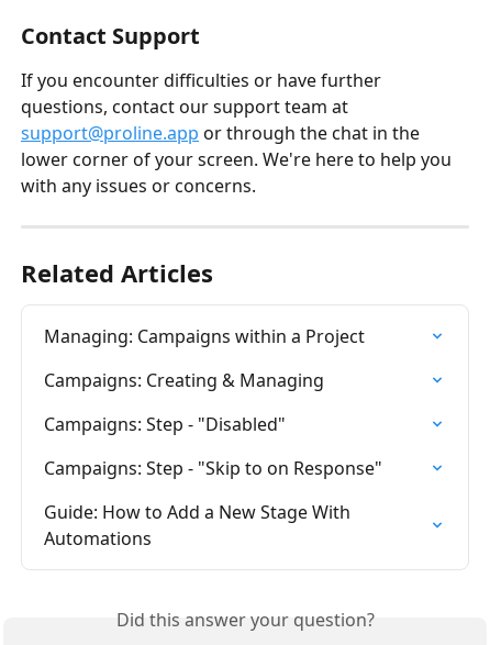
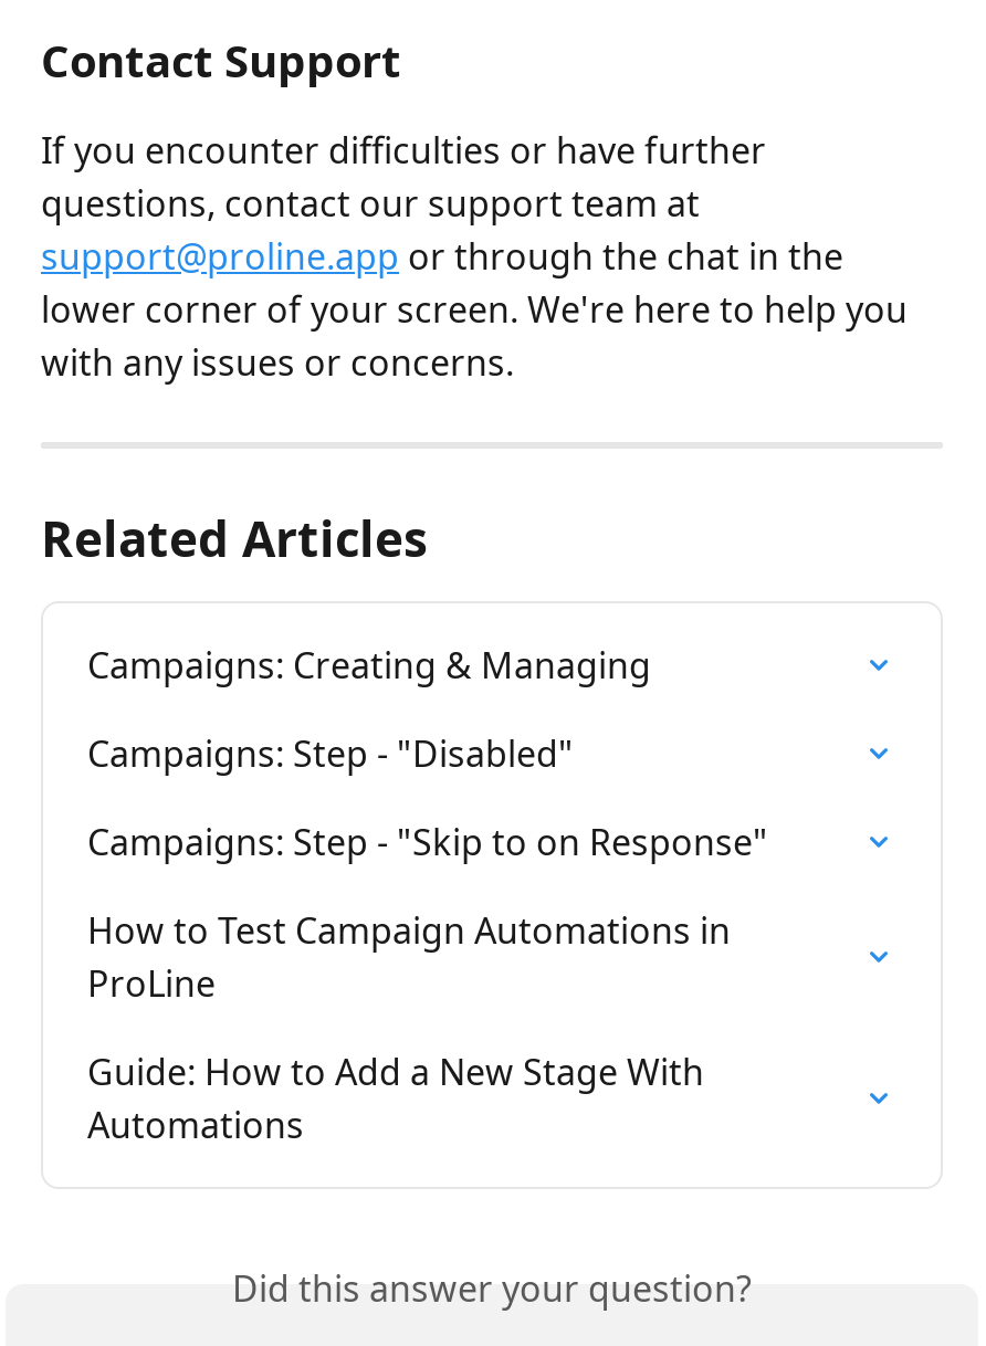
[44,324,365,348] Managing: Campaigns within a Project -> none
moved [44,368,382,480] -> [87,641,768,866]: Campaigns: Creating & Managing | Campaigns: Step - "Disabled" | Campaigns: Step - "Skip to on Response"
none -> [87,906,739,1008] How to Test Campaign Automations in | ProLine

